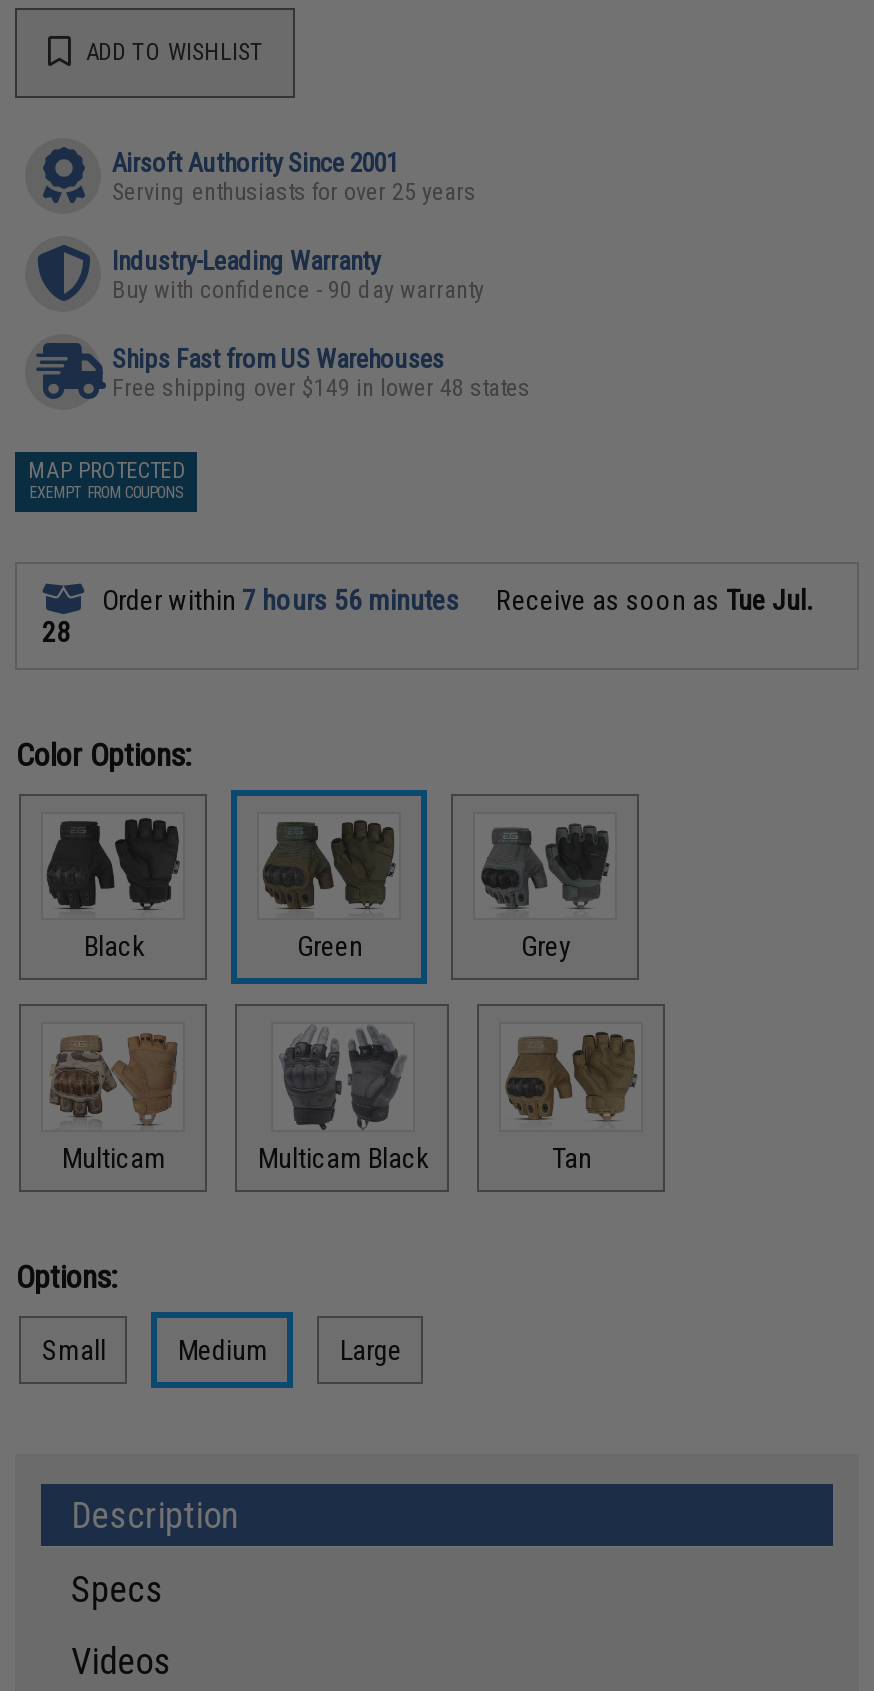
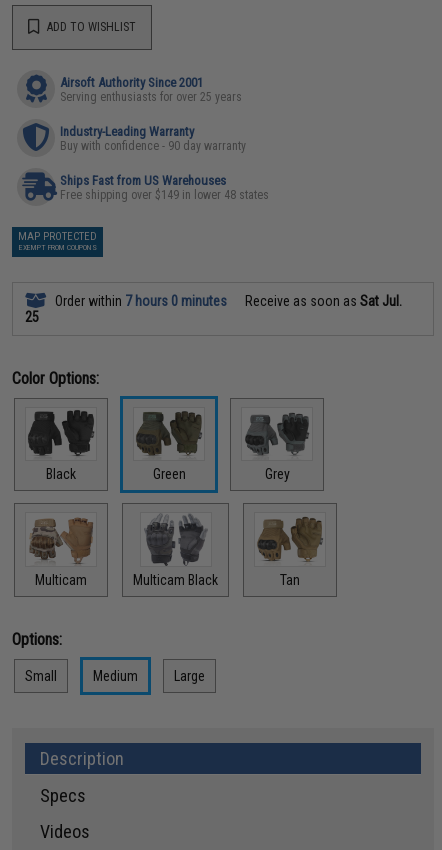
[96,583,460,615] Order within 7 hours 56 minutes -> [52,292,227,308] Order within 7 hours 0 minutes
[490,583,812,615] Receive as soon as Tue Jul. -> [242,292,402,308] Receive as soon as Sat Jul.
[42,615,70,647] 28 -> [25,308,39,324] 25

